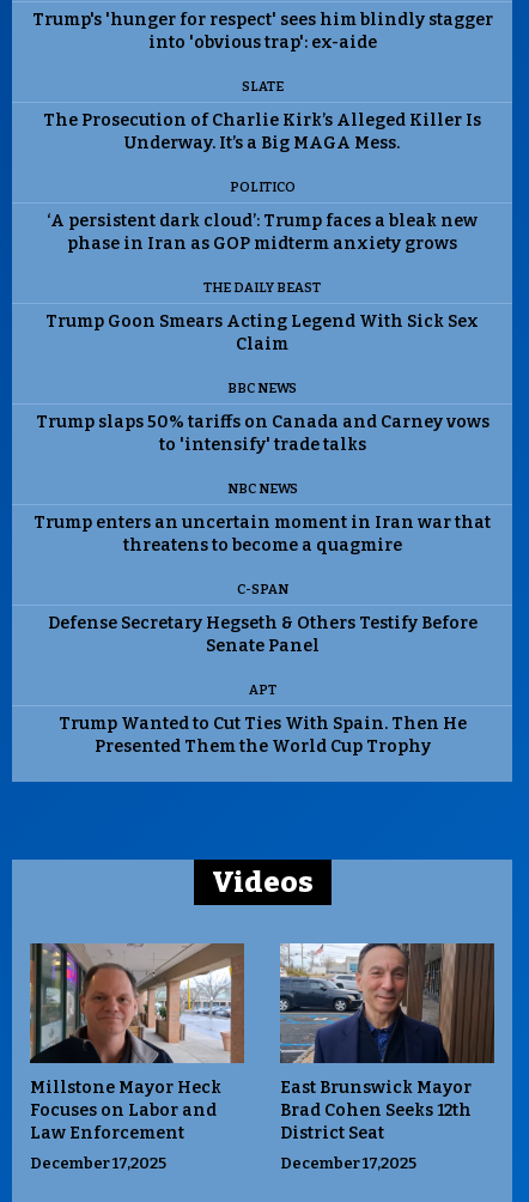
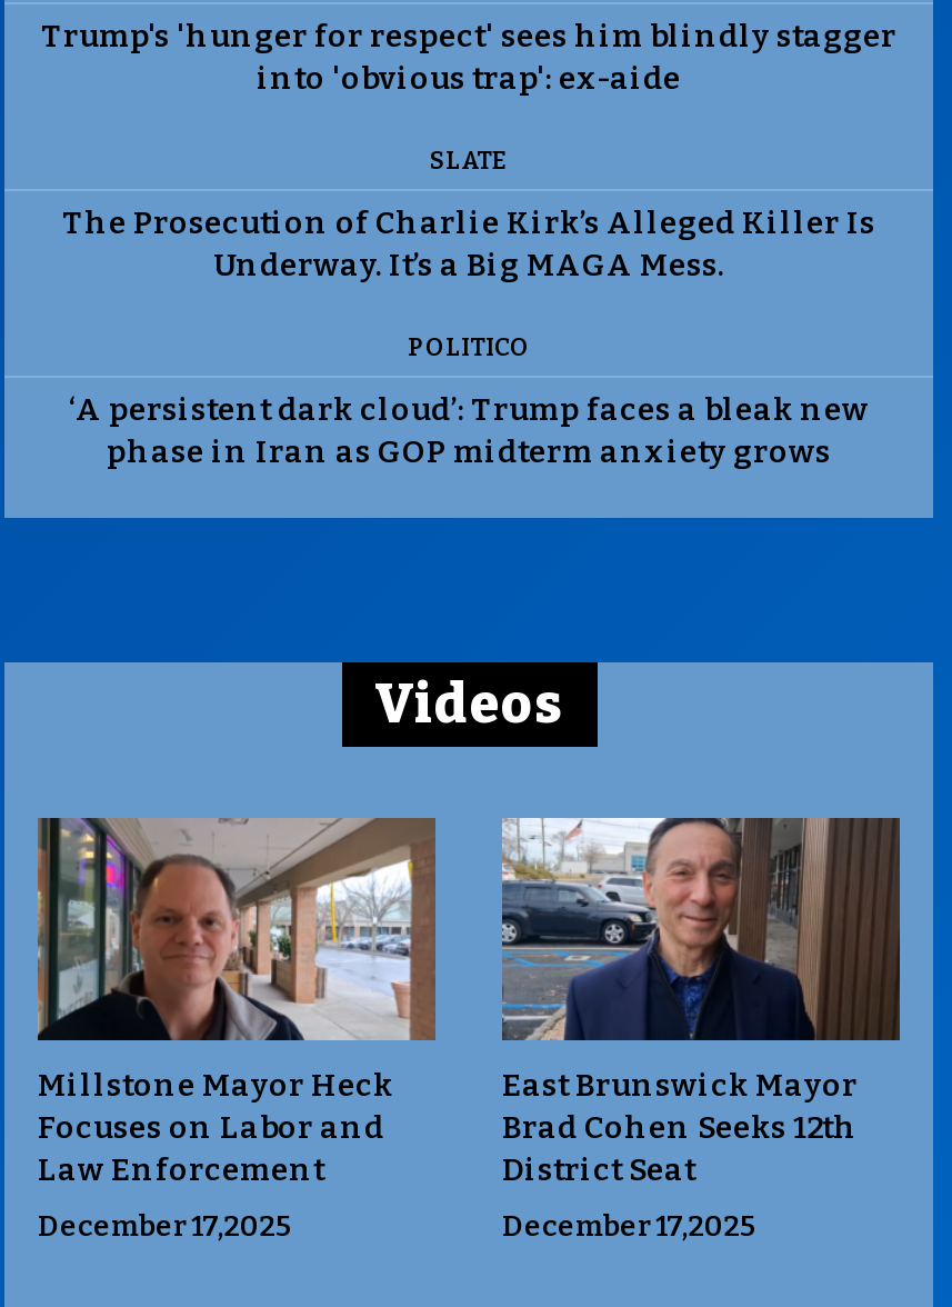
[34,280,491,756] THE DAILY BEAST | Trump Goon Smears Acting Legend With Sick Sex | Claim | BBC NEWS | Trump slaps 50% tariffs on Canada and Carney vows | to 'intensify' trade talks | NBC NEWS | Trump enters an uncertain moment in Iran war that | threatens to become a quagmire | C-SPAN | Defense Secretary Hegseth & Others Testify Before | Senate Panel | APT | Trump Wanted to Cut Ties With Spain. Then He | Presented Them the World Cup Trophy -> none

